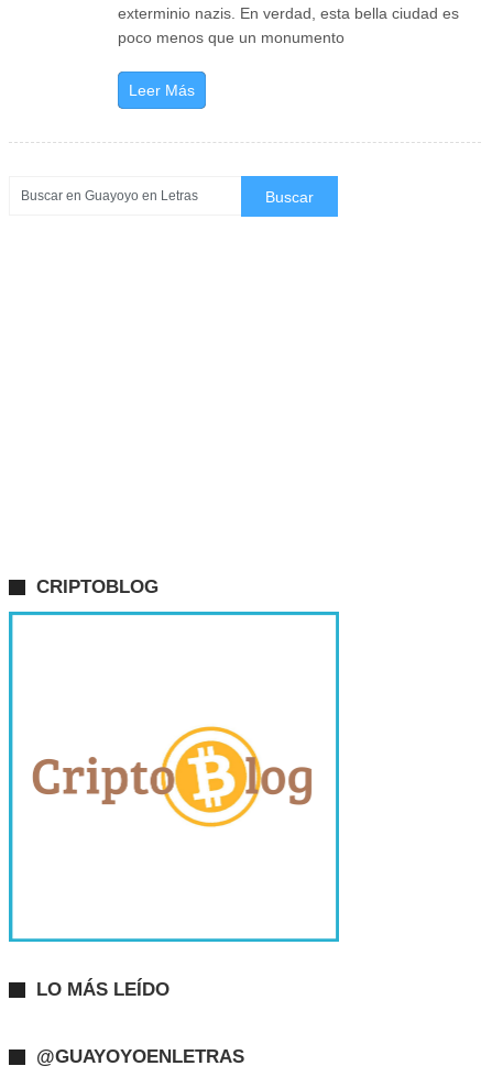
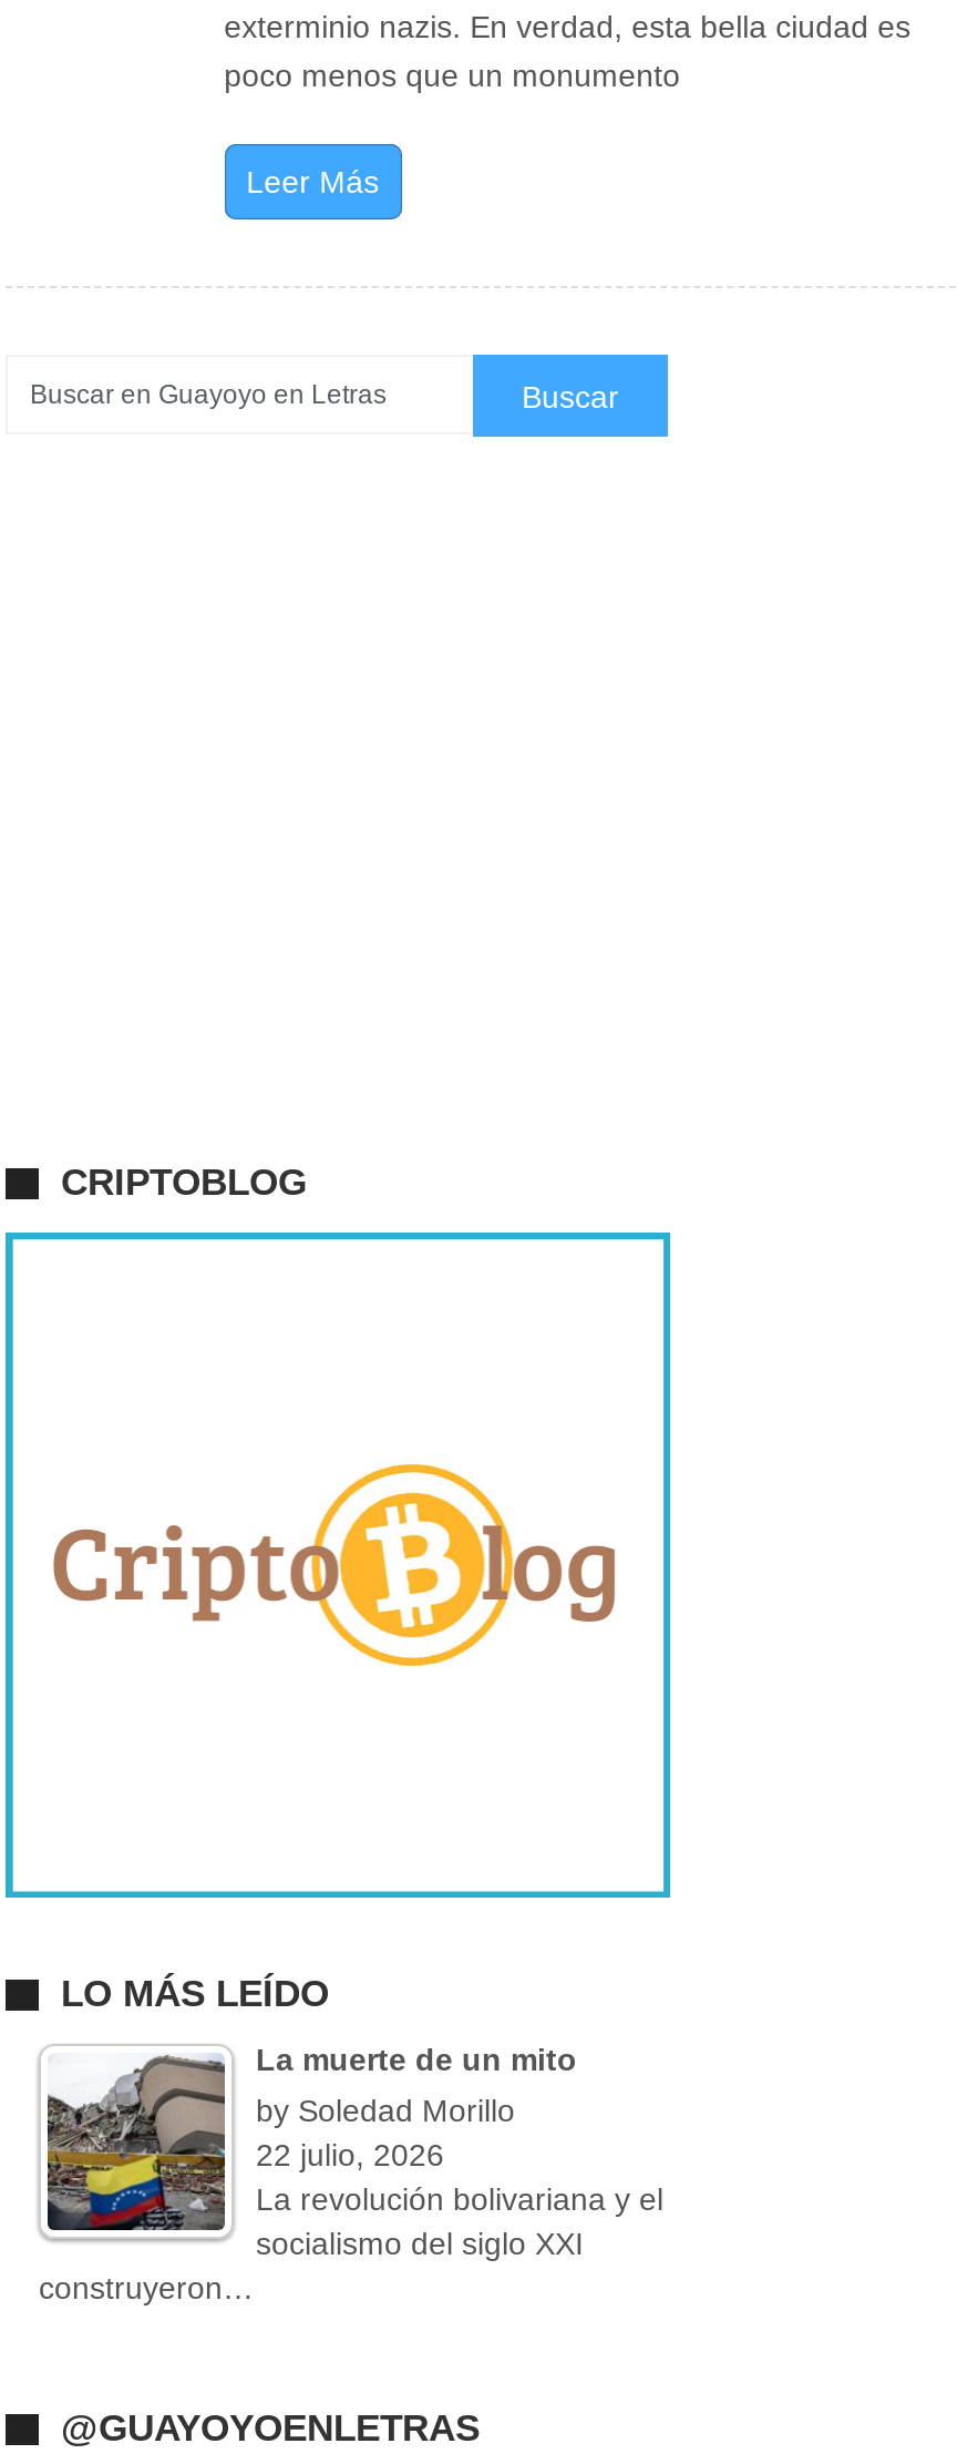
none -> [37,2041,663,2305] [image] | La muerte de un mito | by Soledad Morillo | 22 julio, 2026 | La revolución bolivariana y el | socialismo del siglo XXI | construyeron…

